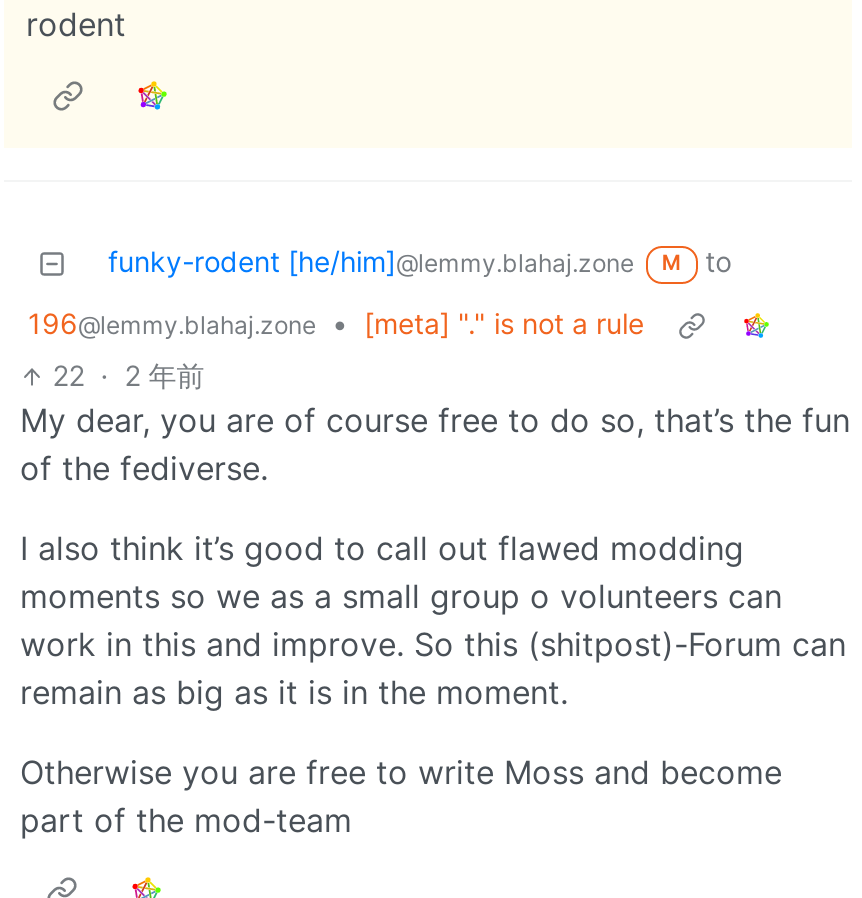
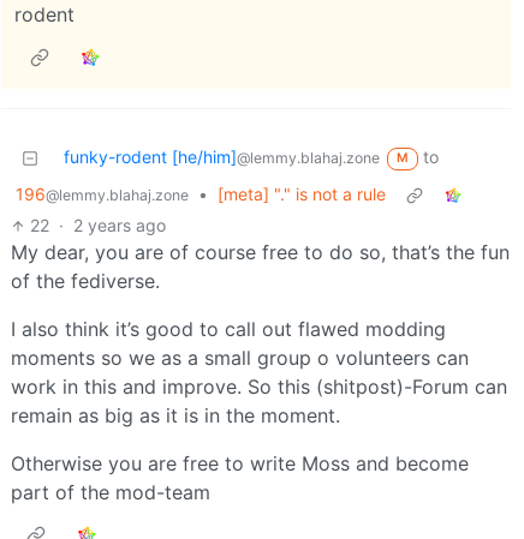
[52,359,204,393] 22 · 2 年前 -> [30,215,166,236] 22 · 2 years ago

